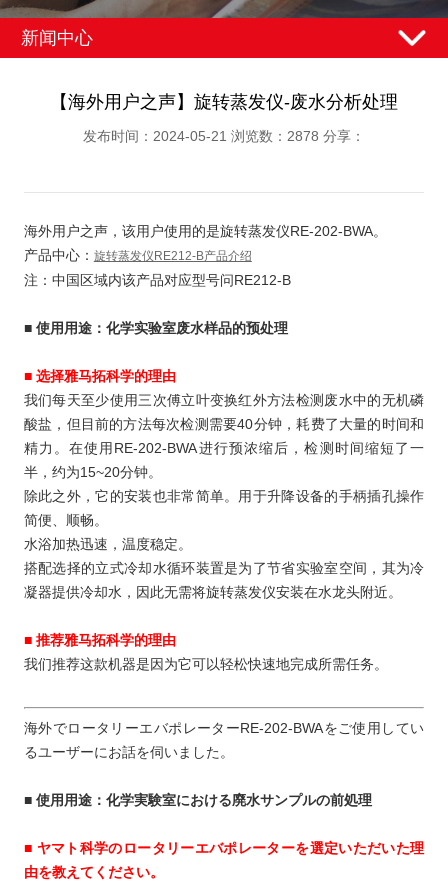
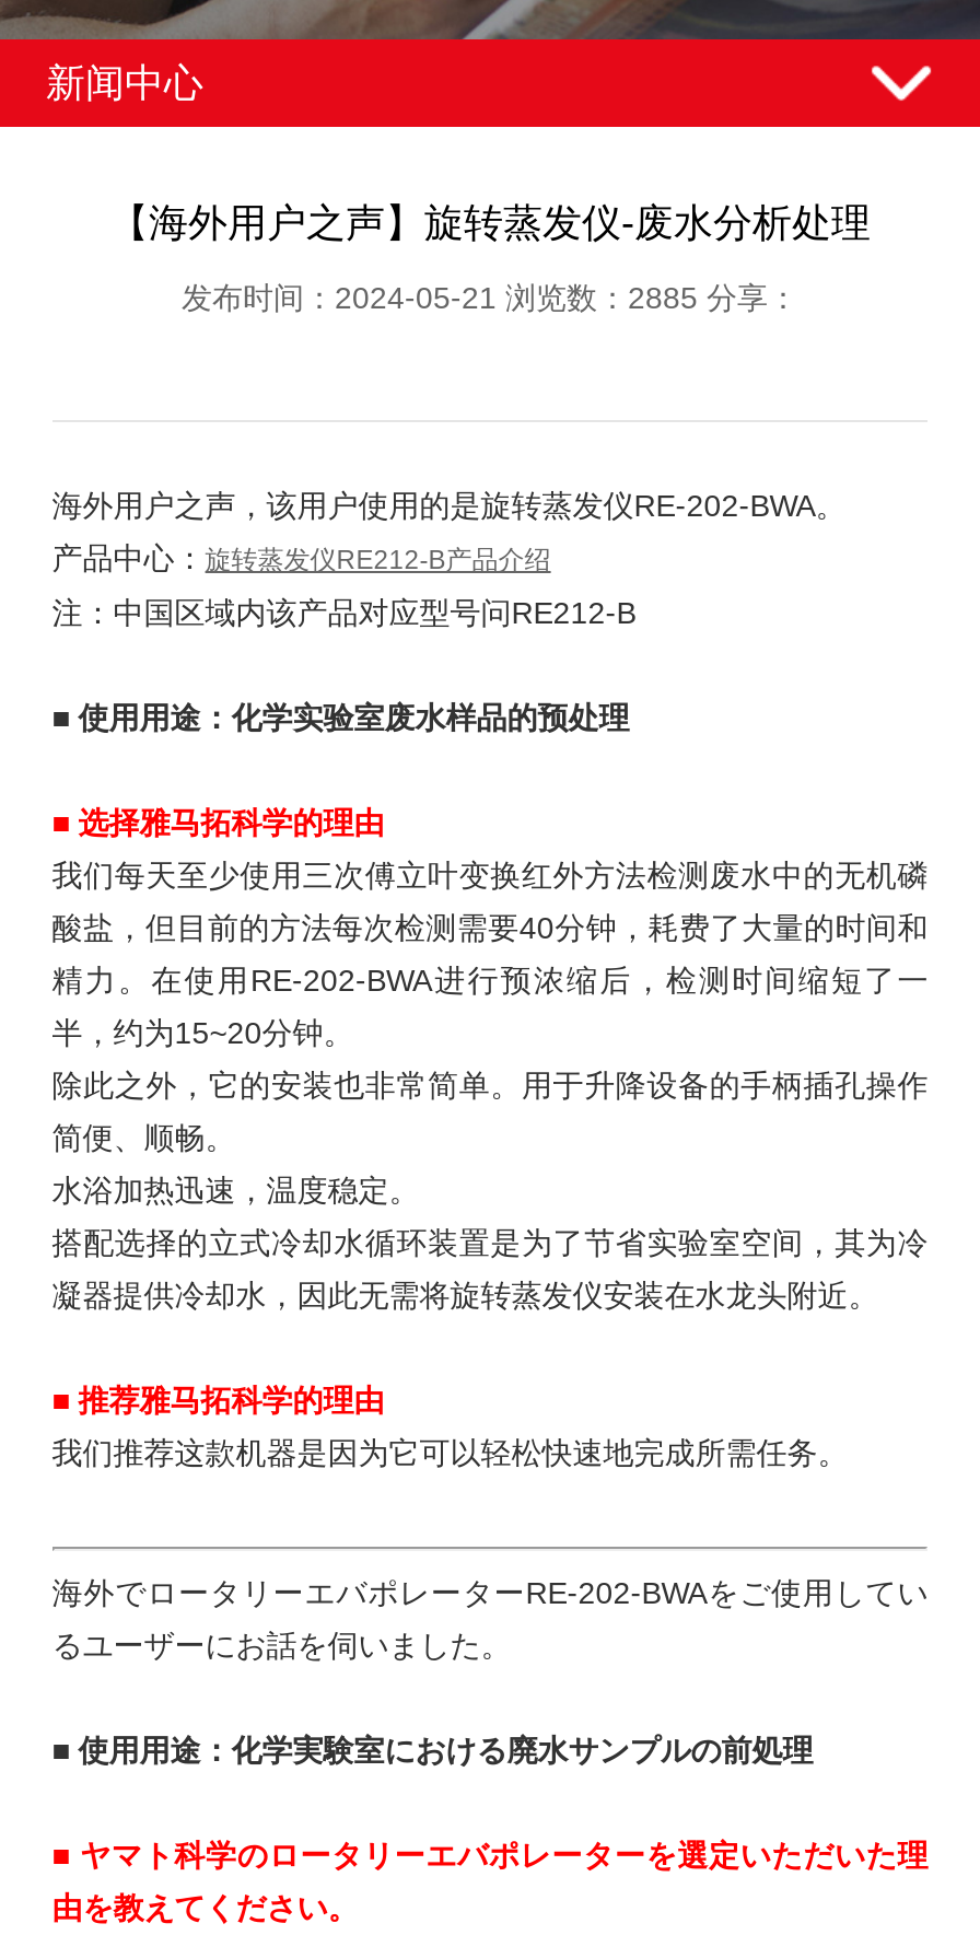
[83,128,365,144] 发布时间：2024-05-21 浏览数：2878 分享： -> [182,280,798,315] 发布时间：2024-05-21 浏览数：2885 分享：

